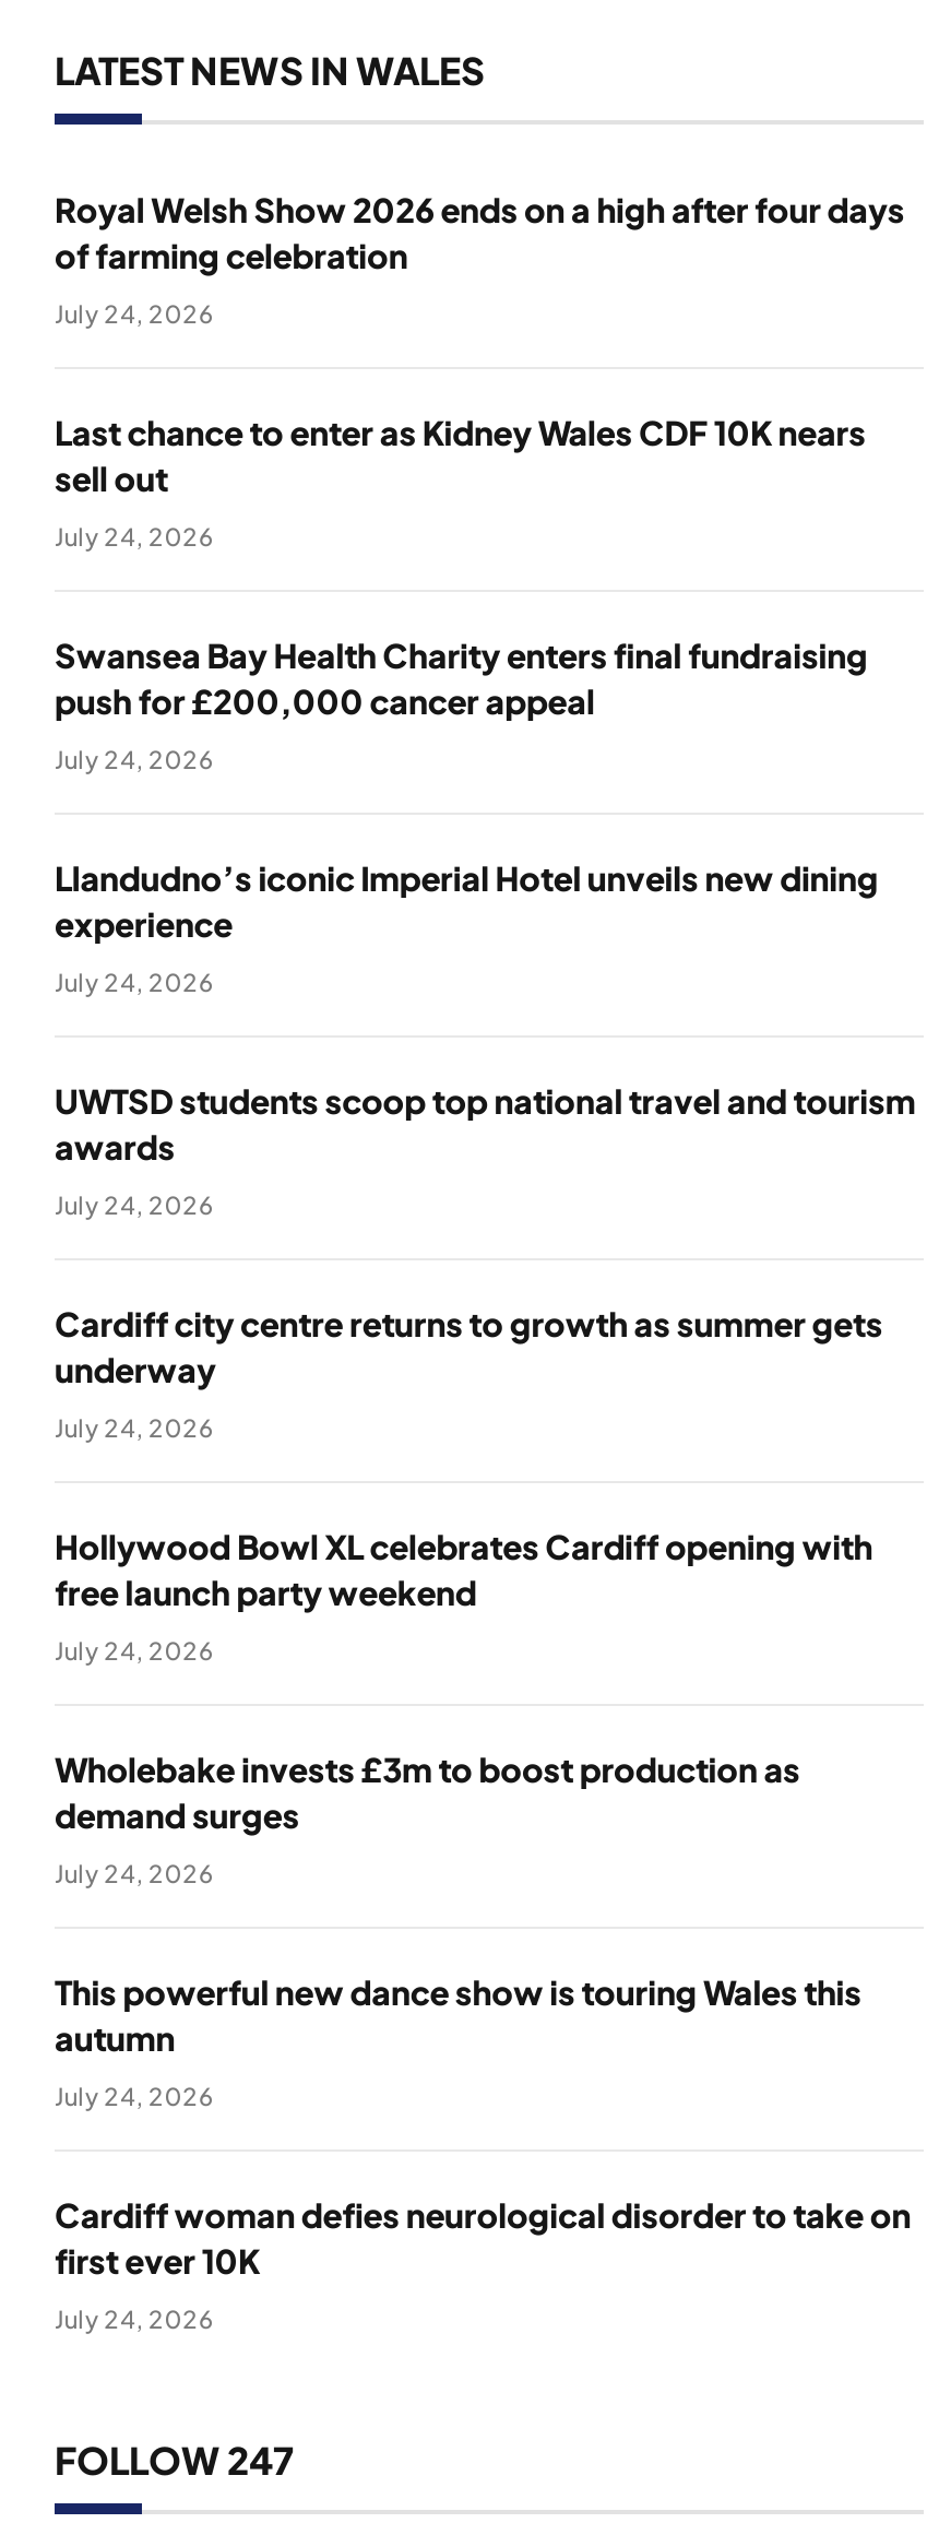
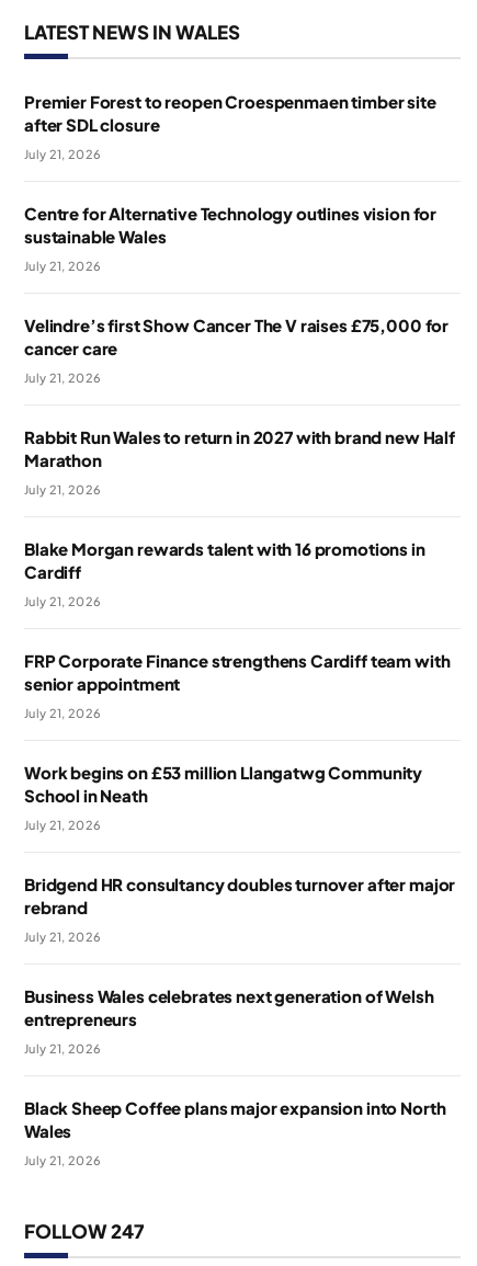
[55,187,905,275] Royal Welsh Show 2026 ends on a high after four days | of farming celebration -> [24,91,436,135] Premier Forest to reopen Croespenmaen timber site | after SDL closure
[55,299,215,327] July 24, 2026 -> [24,147,101,161] July 21, 2026
[55,410,866,498] Last chance to enter as Kidney Wales CDF 10K nears | sell out -> [24,203,437,246] Centre for Alternative Technology outlines vision for | sustainable Wales
[55,522,215,550] July 24, 2026 -> [24,258,101,273] July 21, 2026
[55,633,868,720] Swansea Bay Health Charity enters final fundraising | push for £200,000 cancer appeal -> [24,314,449,358] Velindre’s first Show Cancer The V raises £75,000 for | cancer care
[55,744,215,773] July 24, 2026 -> [24,370,101,385] July 21, 2026
[55,856,878,943] Llandudno’s iconic Imperial Hotel unveils new dining | experience -> [24,426,455,470] Rabbit Run Wales to return in 2027 with brand new Half | Marathon
[55,967,215,996] July 24, 2026 -> [24,482,101,496] July 21, 2026
[55,1079,915,1166] UWTSD students scoop top national travel and tourism | awards -> [24,538,425,582] Blake Morgan rewards talent with 16 promotions in | Cardiff
[55,1190,215,1218] July 24, 2026 -> [24,594,101,608] July 21, 2026
[55,1301,883,1389] Cardiff city centre returns to growth as summer gets | underway -> [24,650,450,694] FRP Corporate Finance strengthens Cardiff team with | senior appointment
[55,1413,215,1441] July 24, 2026 -> [24,706,101,720] July 21, 2026
[55,1524,873,1612] Hollywood Bowl XL celebrates Cardiff opening with | free launch party weekend -> [24,762,422,805] Work begins on £53 million Llangatwg Community | School in Neath
[55,1636,215,1664] July 24, 2026 -> [24,817,101,832] July 21, 2026
[55,1747,800,1834] Wholebake invests £3m to boost production as | demand surges -> [24,873,455,917] Bridgend HR consultancy doubles turnover after major | rebrand
[55,1859,215,1887] July 24, 2026 -> [24,929,101,944] July 21, 2026
[55,1970,861,2057] This powerful new dance show is touring Wales this | autumn -> [24,985,434,1029] Business Wales celebrates next generation of Welsh | entrepreneurs
[55,2081,215,2110] July 24, 2026 -> [24,1041,101,1055] July 21, 2026
[55,2193,911,2280] Cardiff woman defies neurological disorder to take on | first ever 10K -> [24,1097,446,1141] Black Sheep Coffee plans major expansion into North | Wales
[55,2304,215,2333] July 24, 2026 -> [24,1153,101,1167] July 21, 2026

